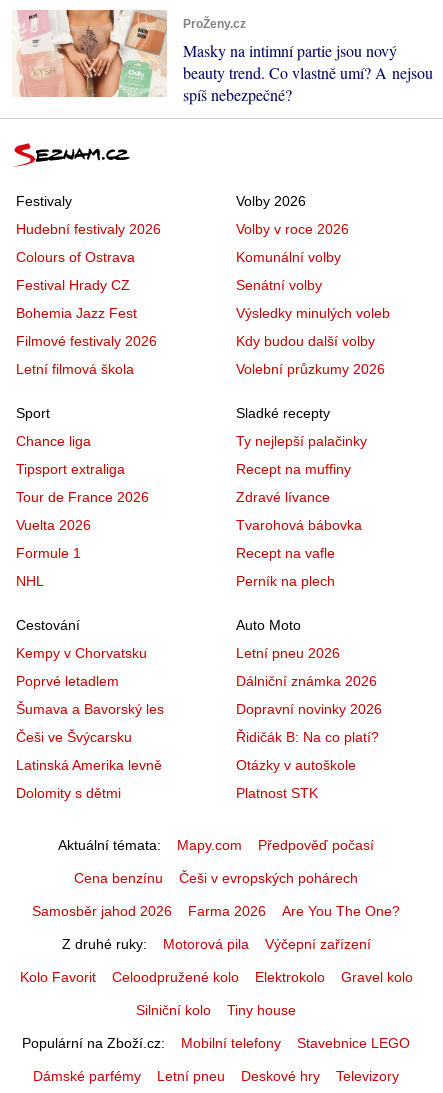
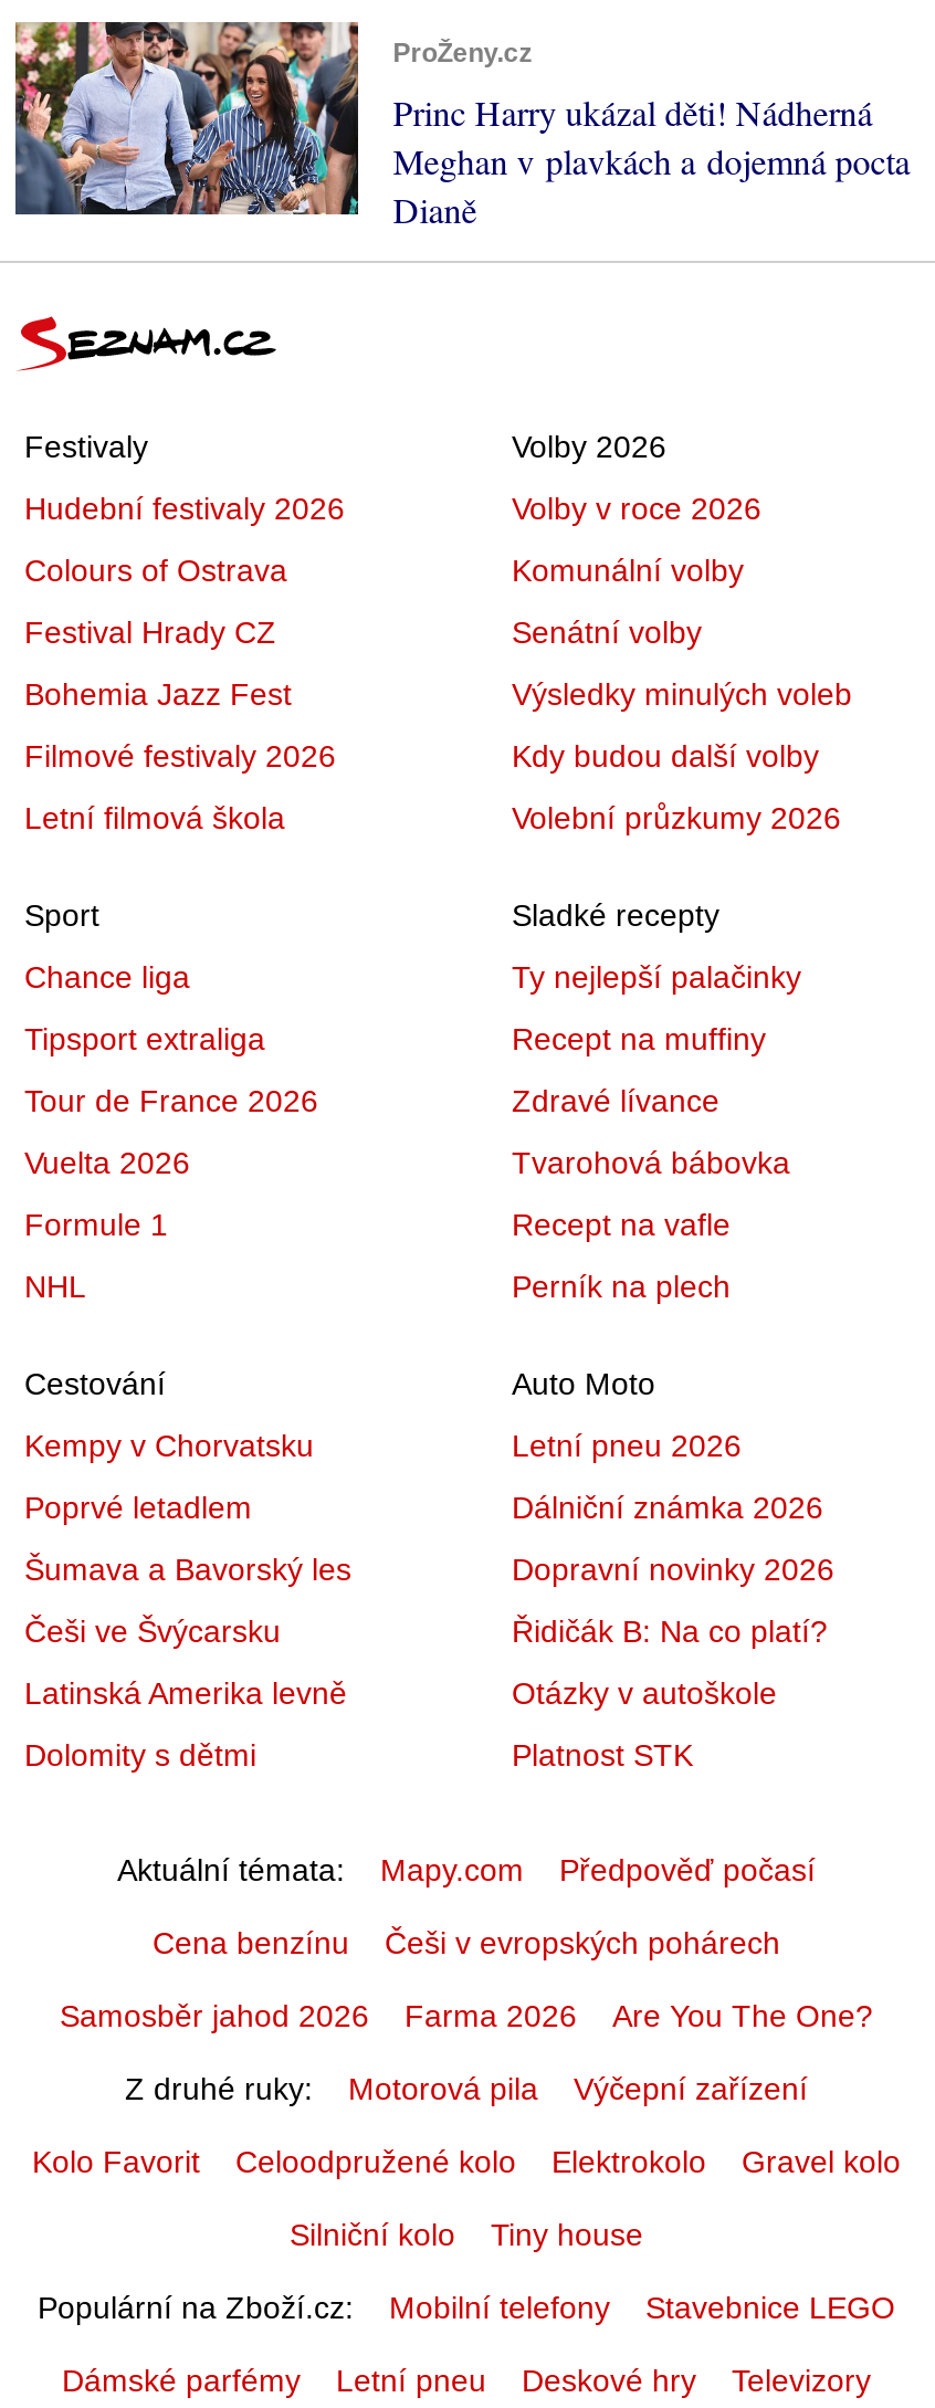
[12,9,433,105] [image] | Masky na intimní partie jsou nový | beauty trend. Co vlastně umí? A nejsou | spíš nebezpečné? -> [13,20,910,233] [image] | Princ Harry ukázal děti! Nádherná | Meghan v plavkách a dojemná pocta | Dianě

